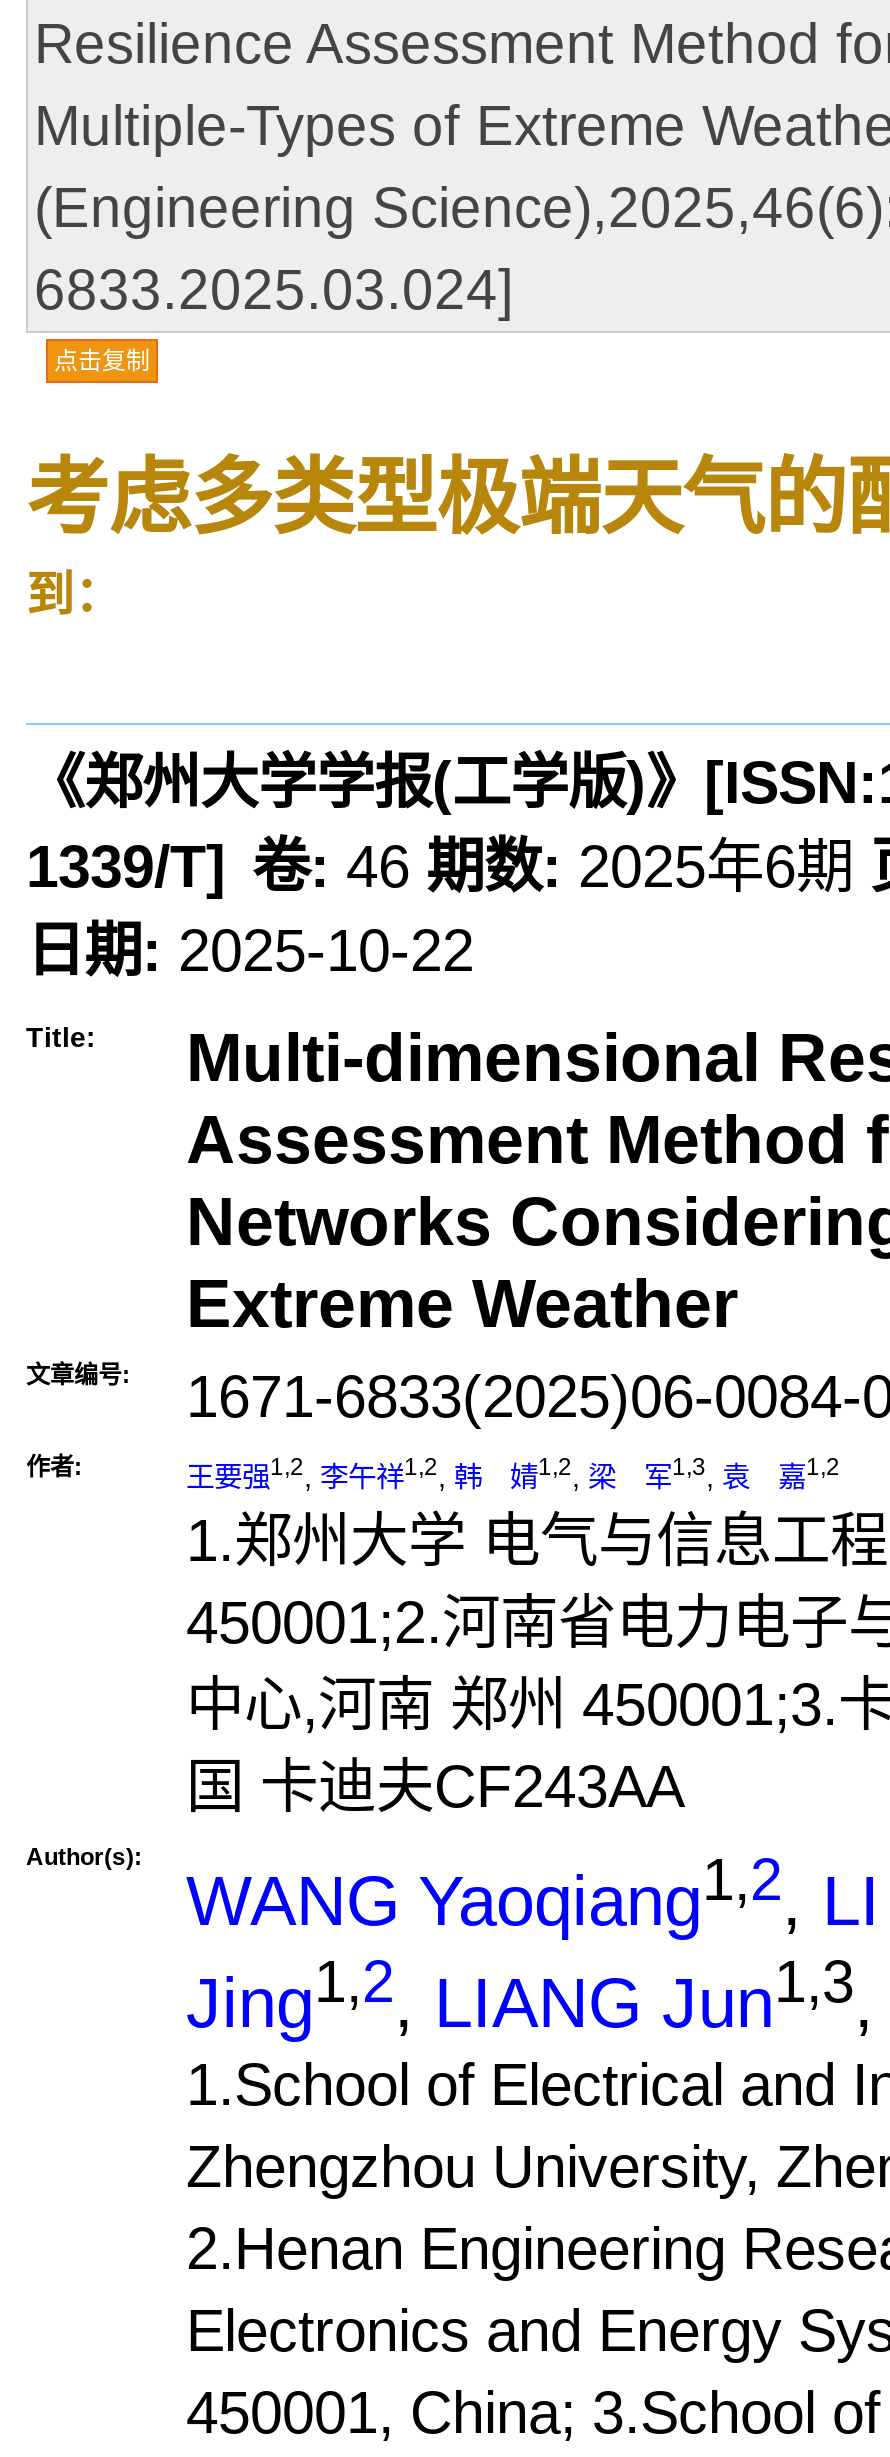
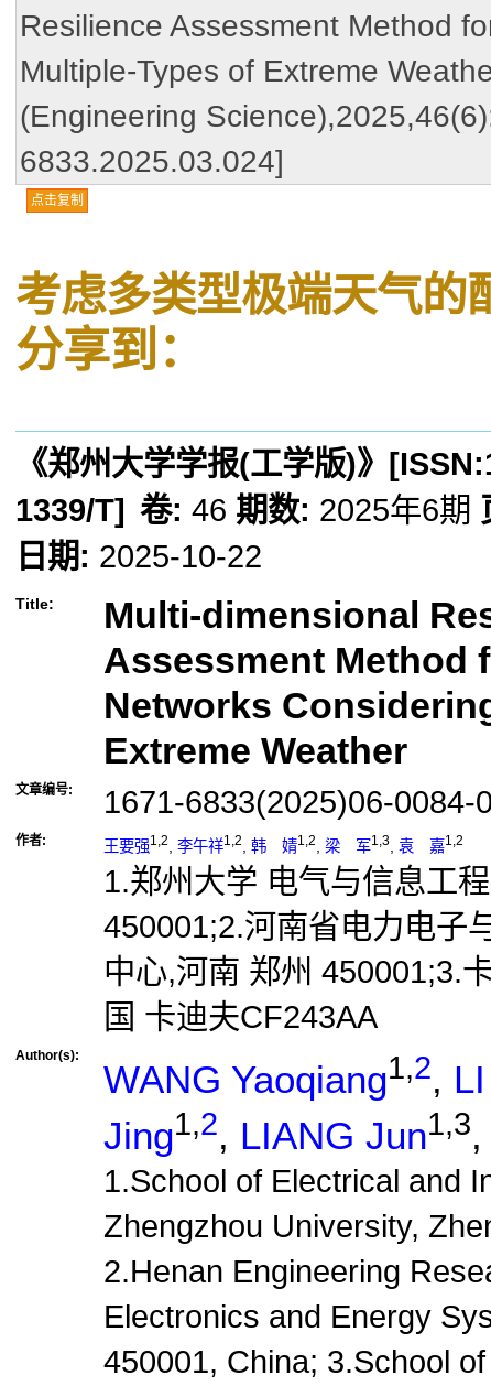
[26,567,122,621] 到： -> [15,324,205,377] 分享到：

